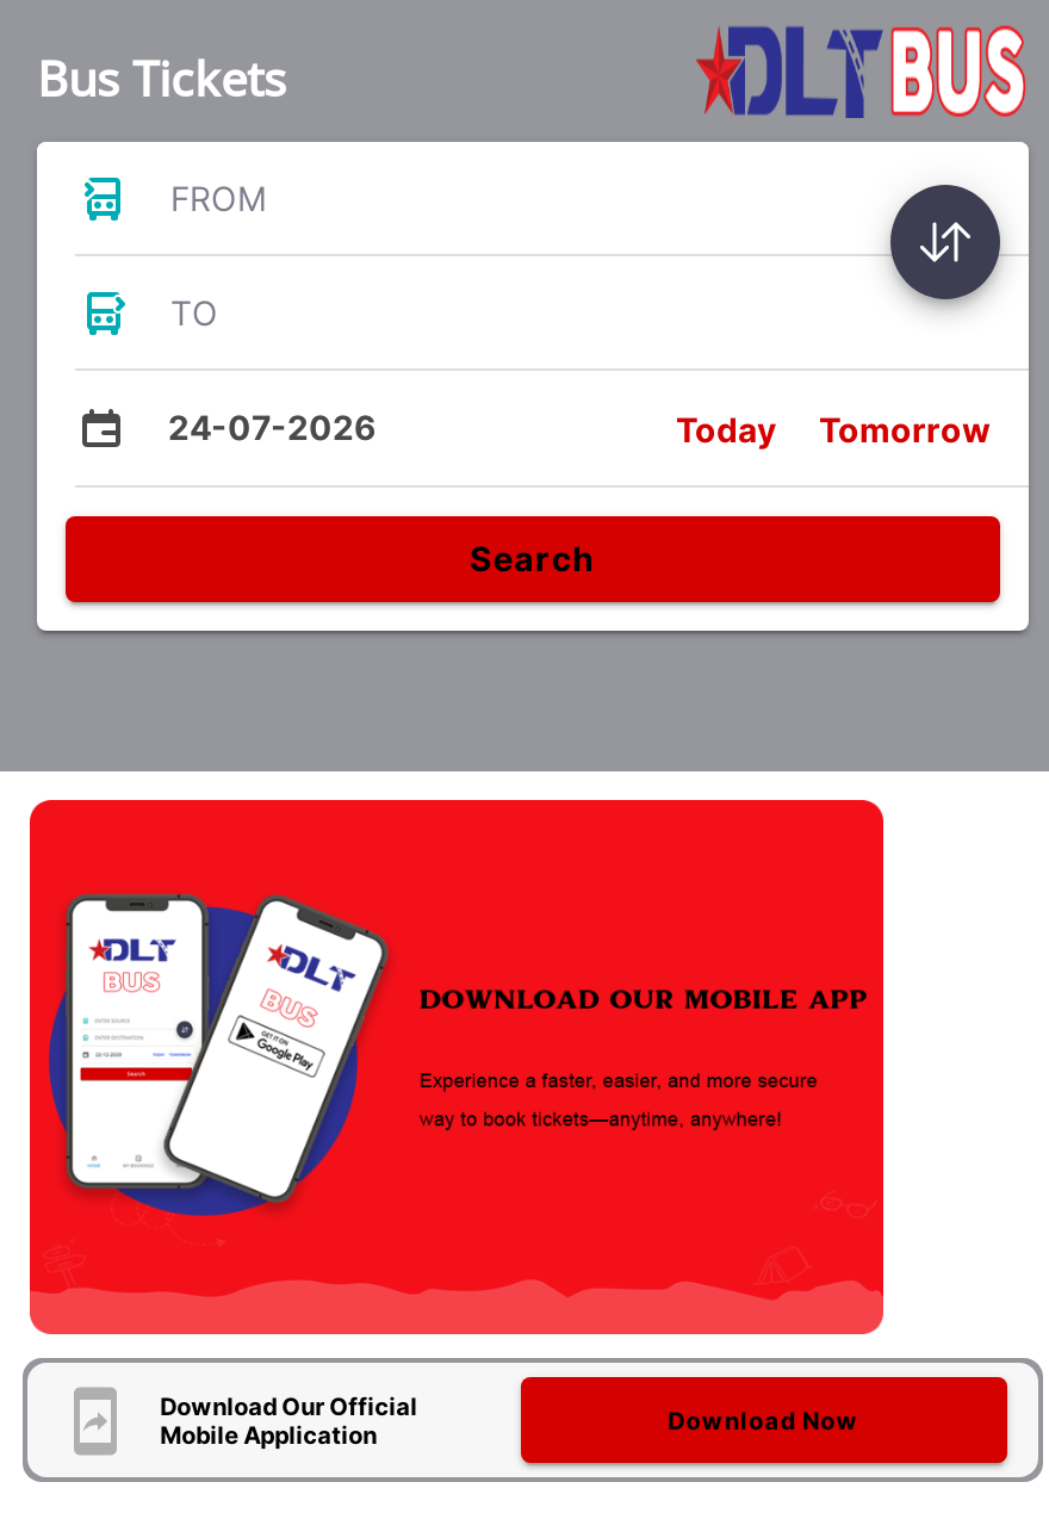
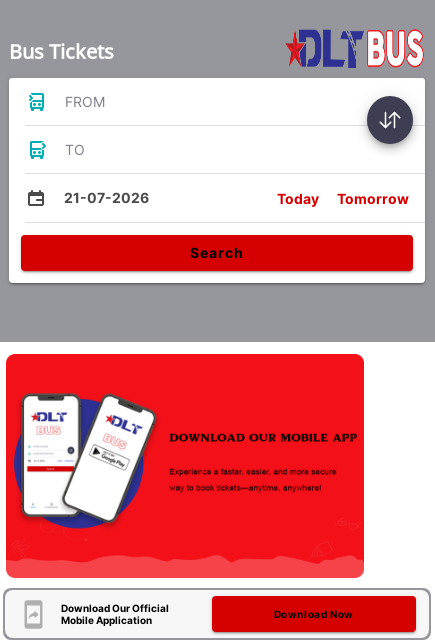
[168,407,375,447] 24-07-2026 -> [64,189,149,206] 21-07-2026

